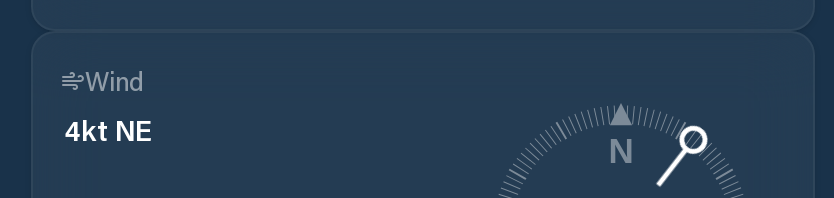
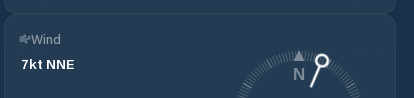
[65,111,151,149] 4kt NE -> [21,54,74,73] 7kt NNE
[643,109,709,189] [image] -> [309,52,342,92] [image]

